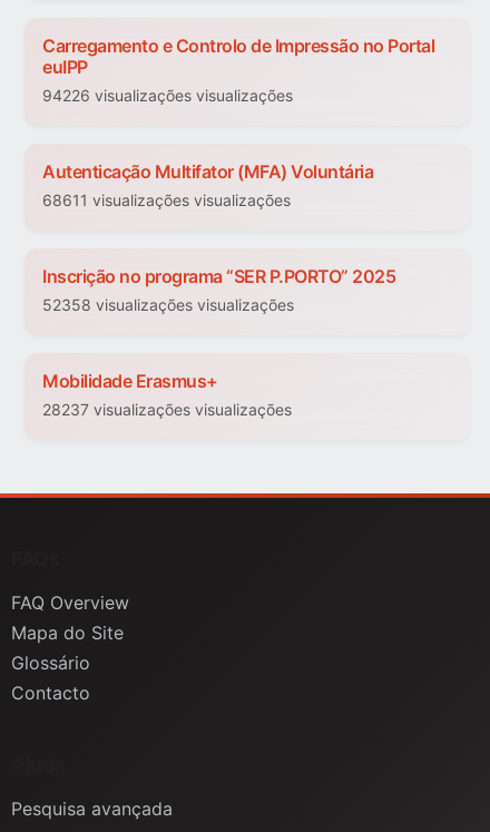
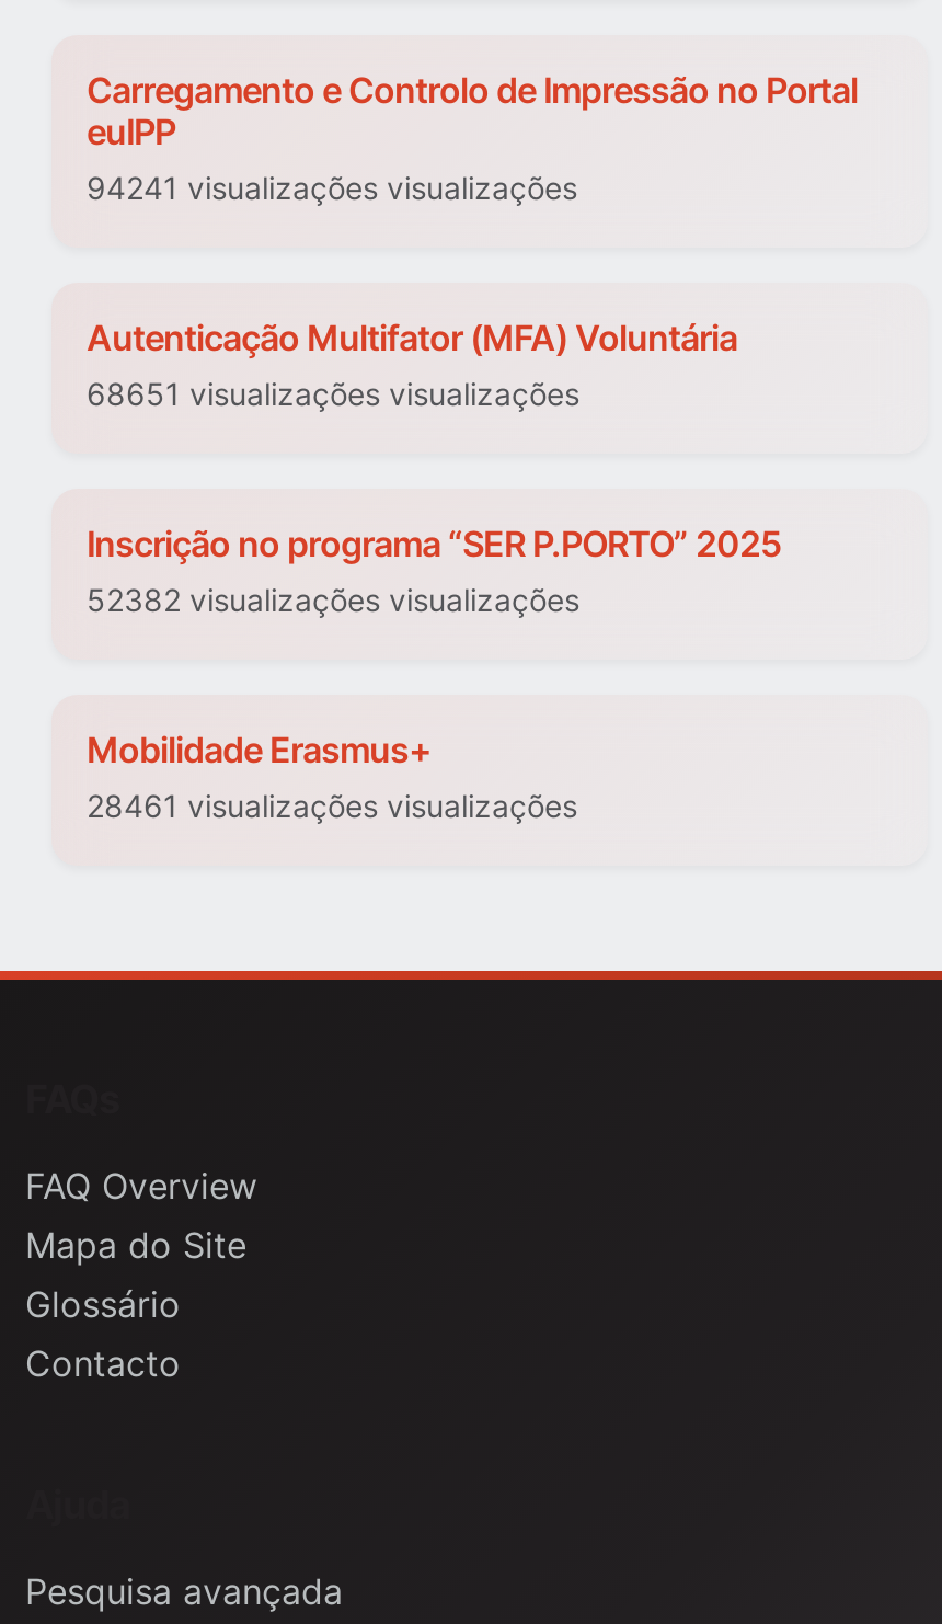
[42,86,293,105] 94226 visualizações visualizações -> [87,170,577,207] 94241 visualizações visualizações
[42,191,291,210] 68611 visualizações visualizações -> [87,376,579,413] 68651 visualizações visualizações
[42,296,294,315] 52358 visualizações visualizações -> [87,582,579,619] 52382 visualizações visualizações
[42,400,292,419] 28237 visualizações visualizações -> [87,788,577,825] 28461 visualizações visualizações

